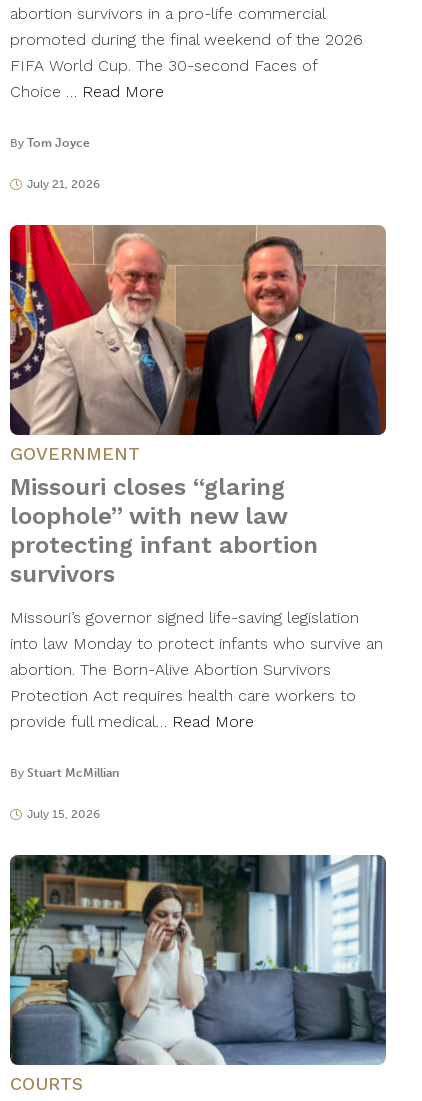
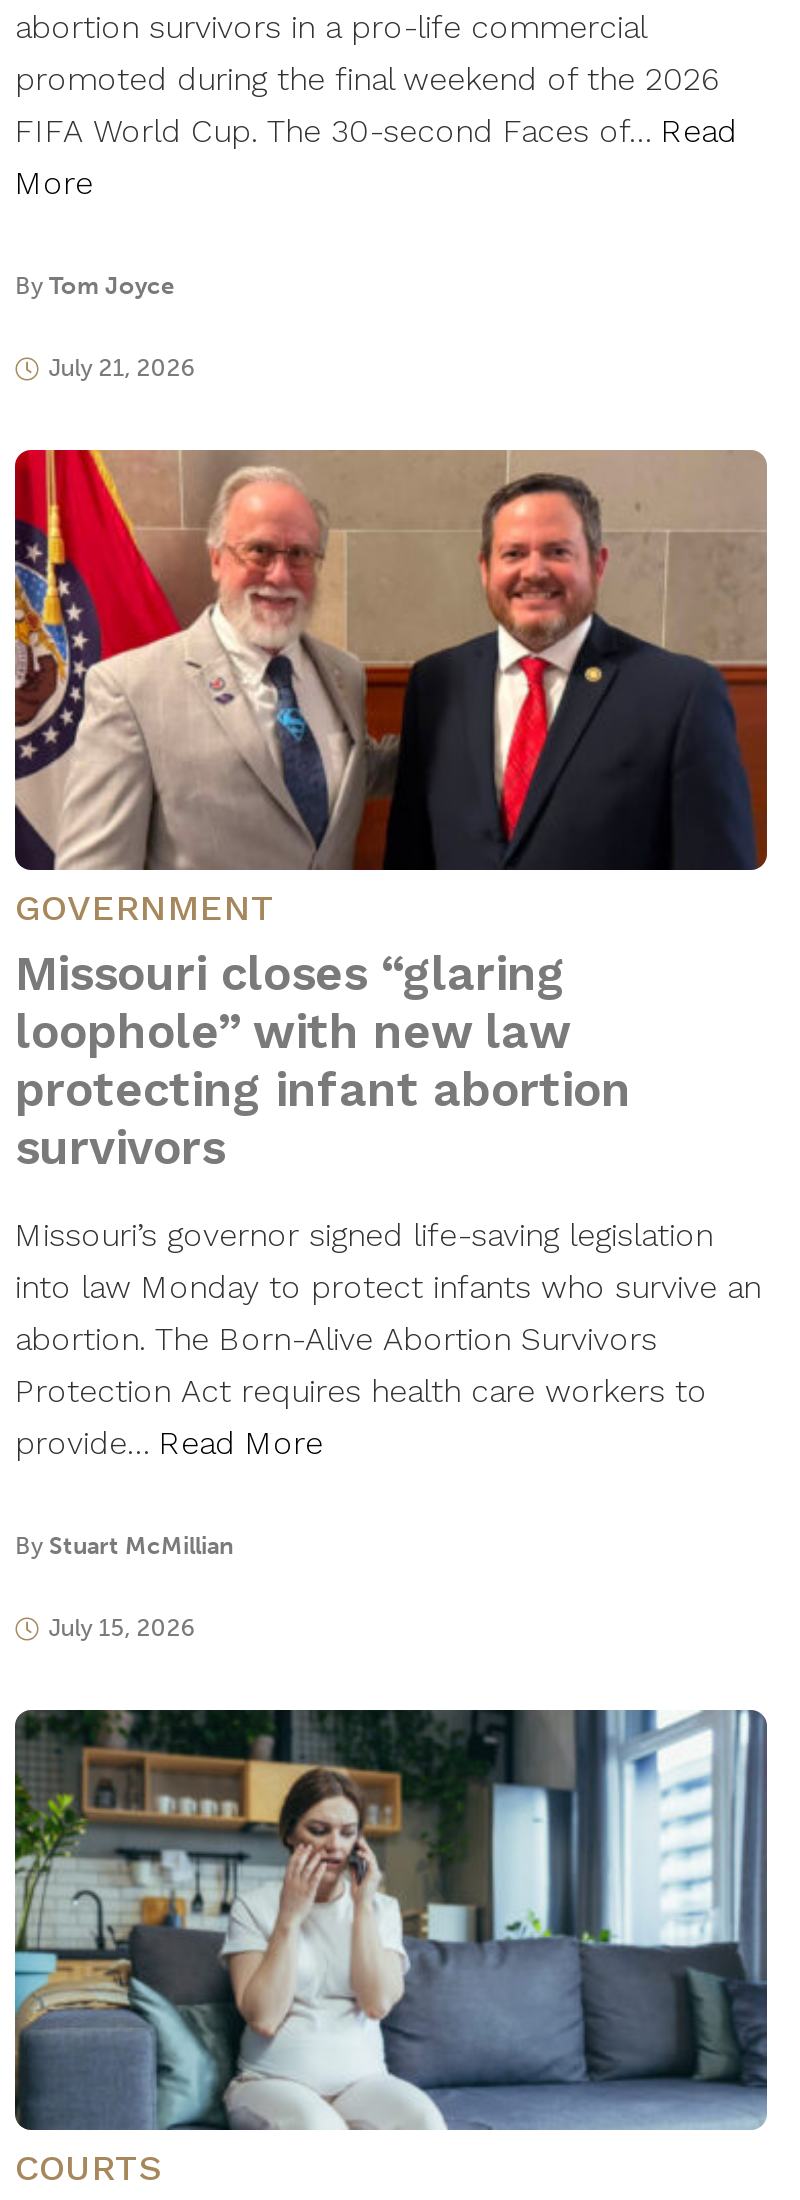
[10,56,317,101] FIFA World Cup. The 30-second Faces of | Choice … Read More -> [15,112,737,202] FIFA World Cup. The 30-second Faces of… Read | More
[10,712,254,731] provide full medical… Read More -> [15,1424,323,1462] provide… Read More

